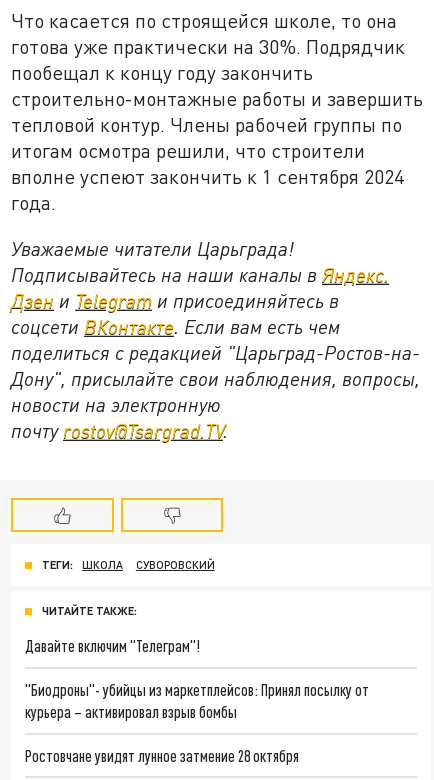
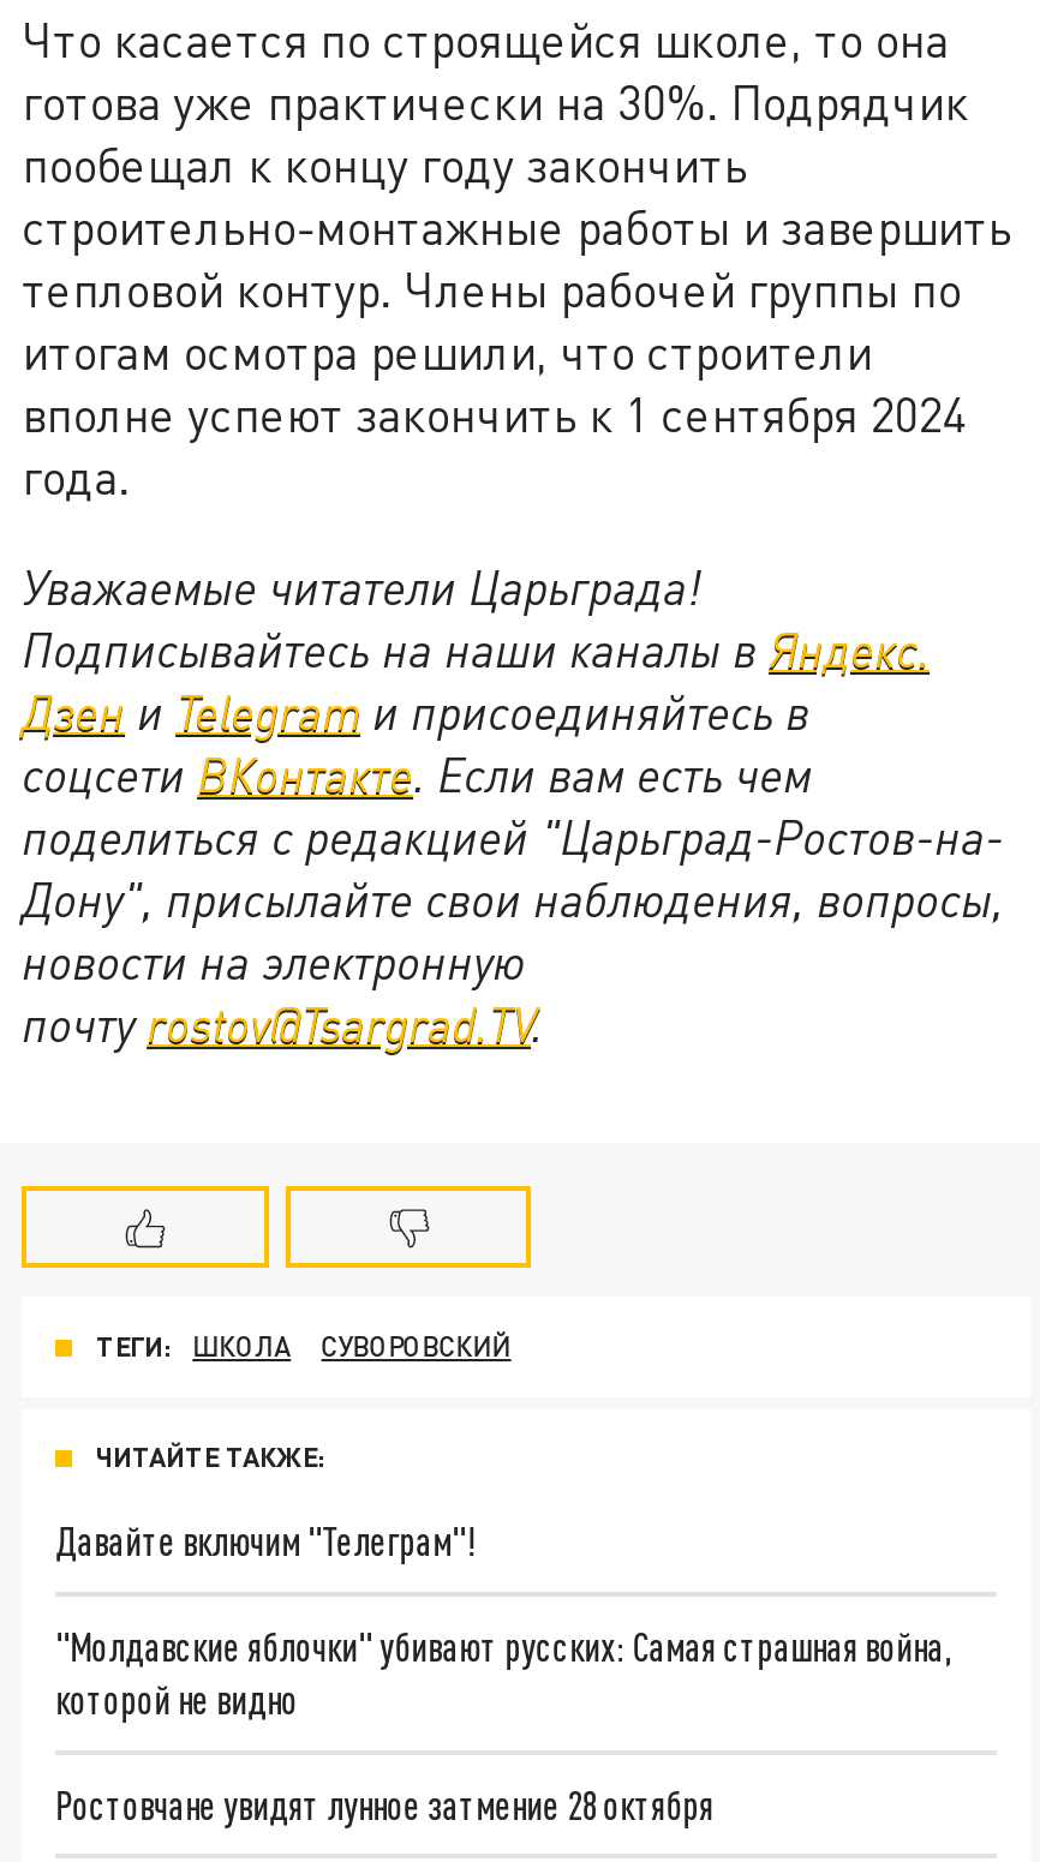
[25,680,369,721] "Биодроны"- убийцы из маркетплейсов: Принял посылку от | курьера – активировал взрыв бомбы -> [55,1623,951,1721] "Молдавские яблочки" убивают русских: Самая страшная война, | которой не видно

